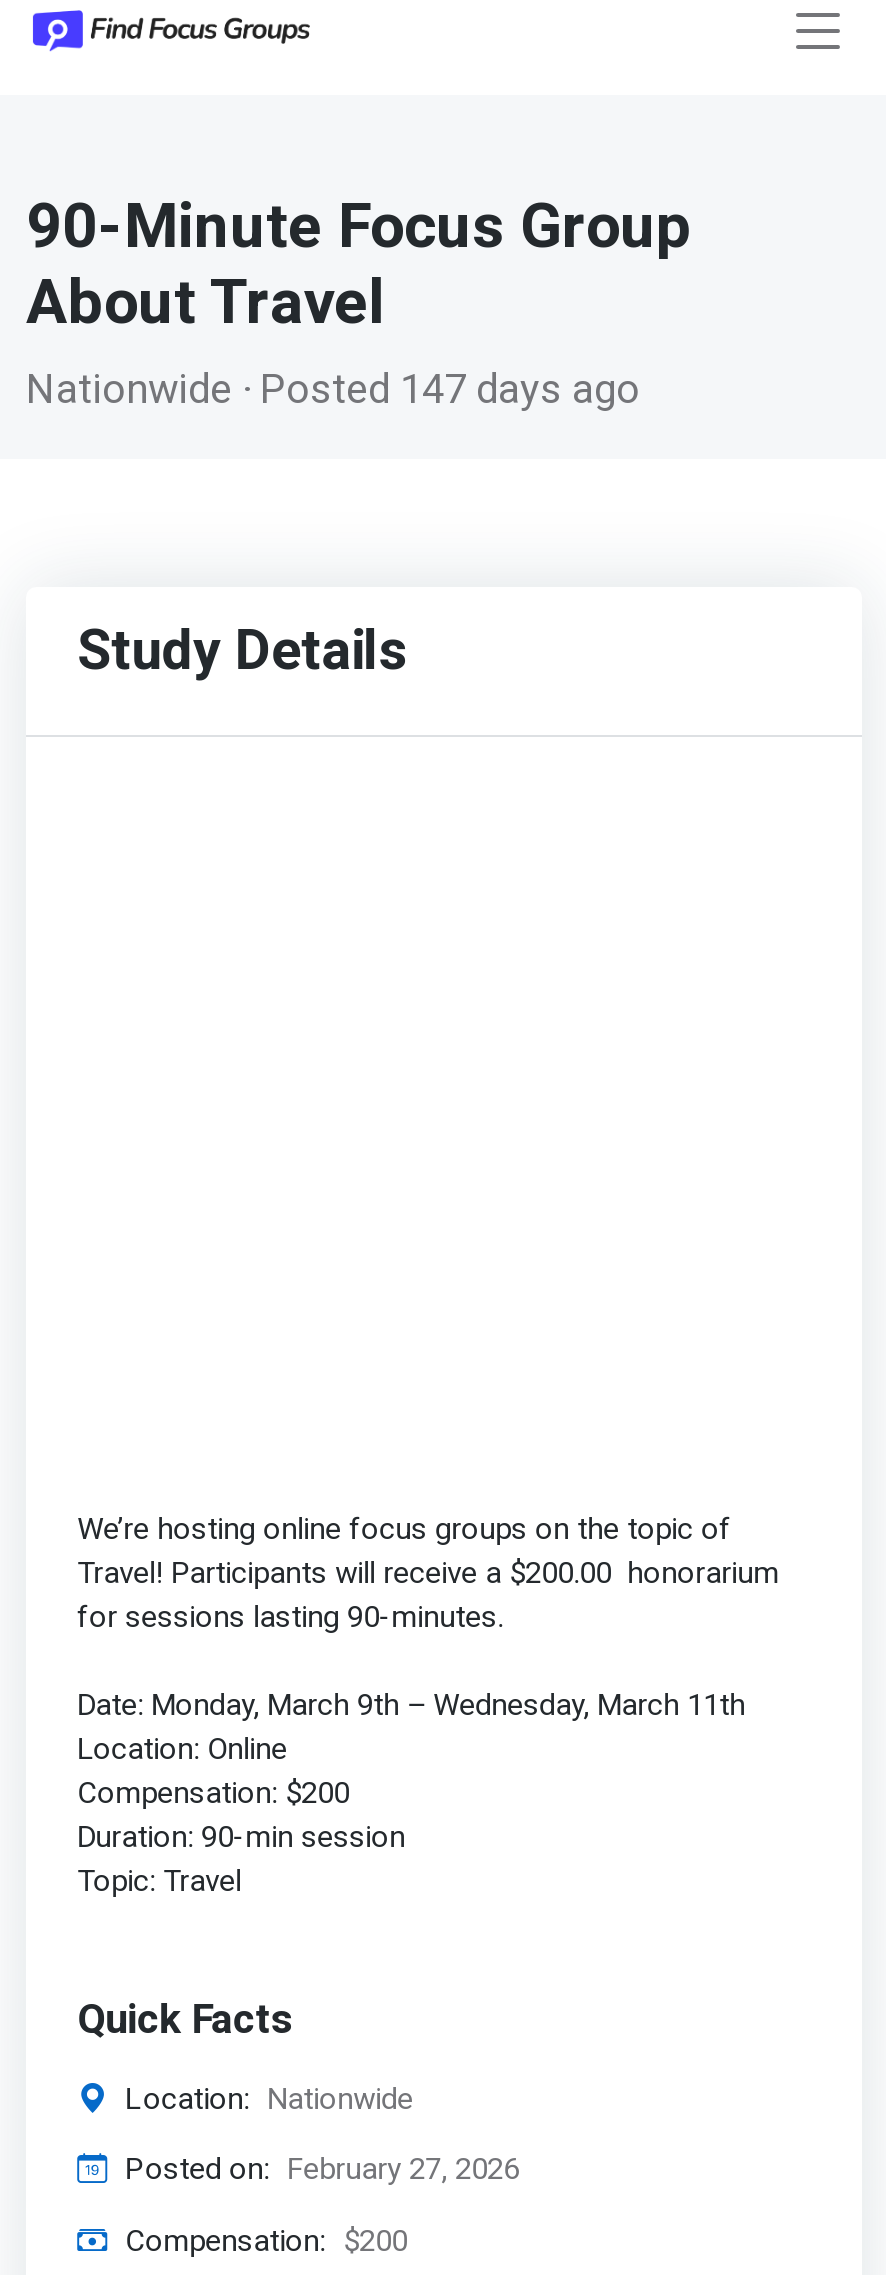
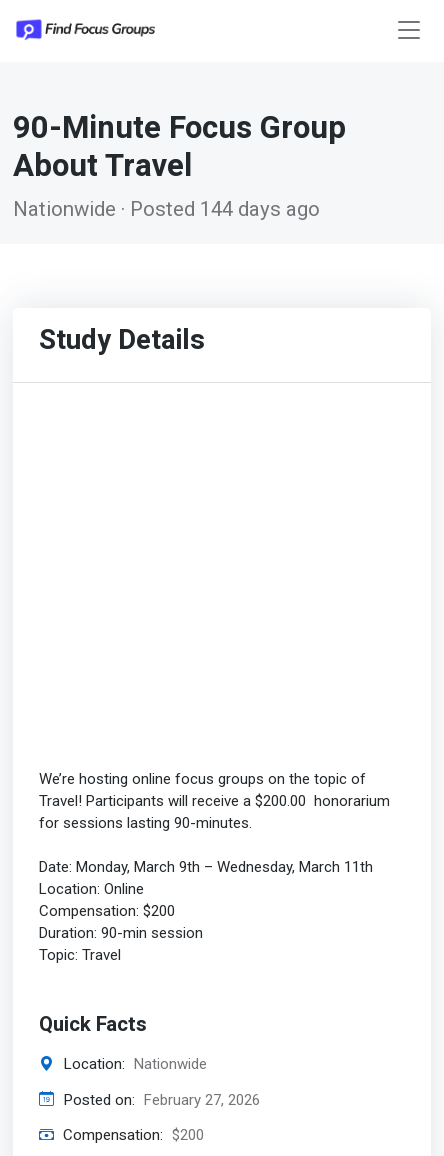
[26,365,640,413] Nationwide · Posted 147 days ago -> [13,197,320,221] Nationwide · Posted 144 days ago

